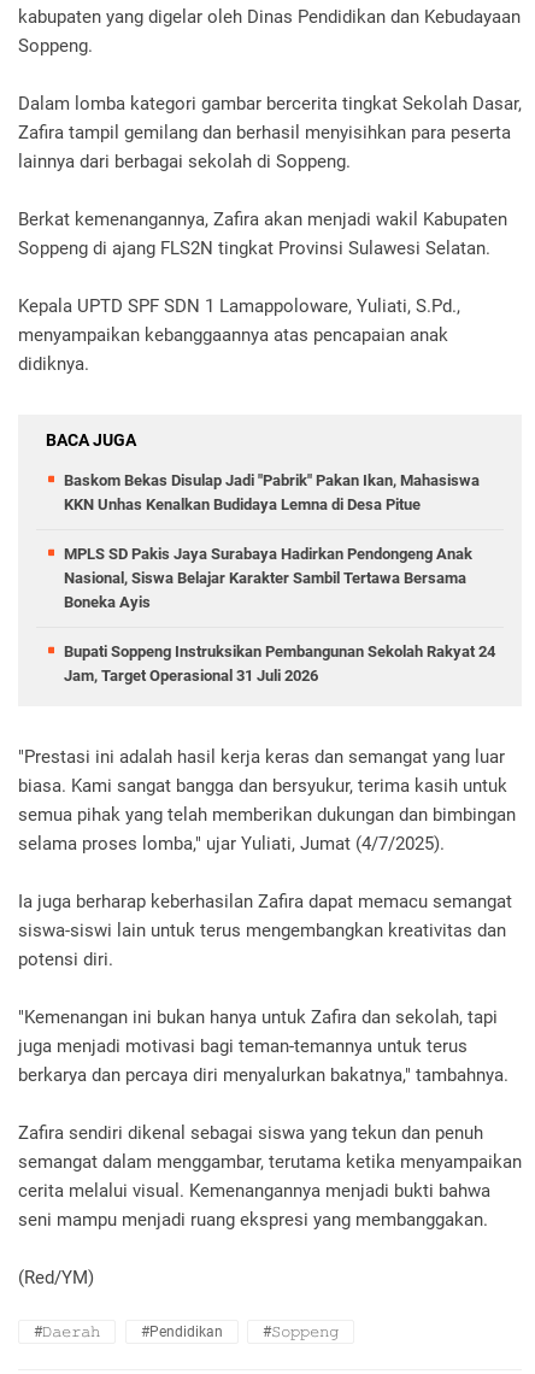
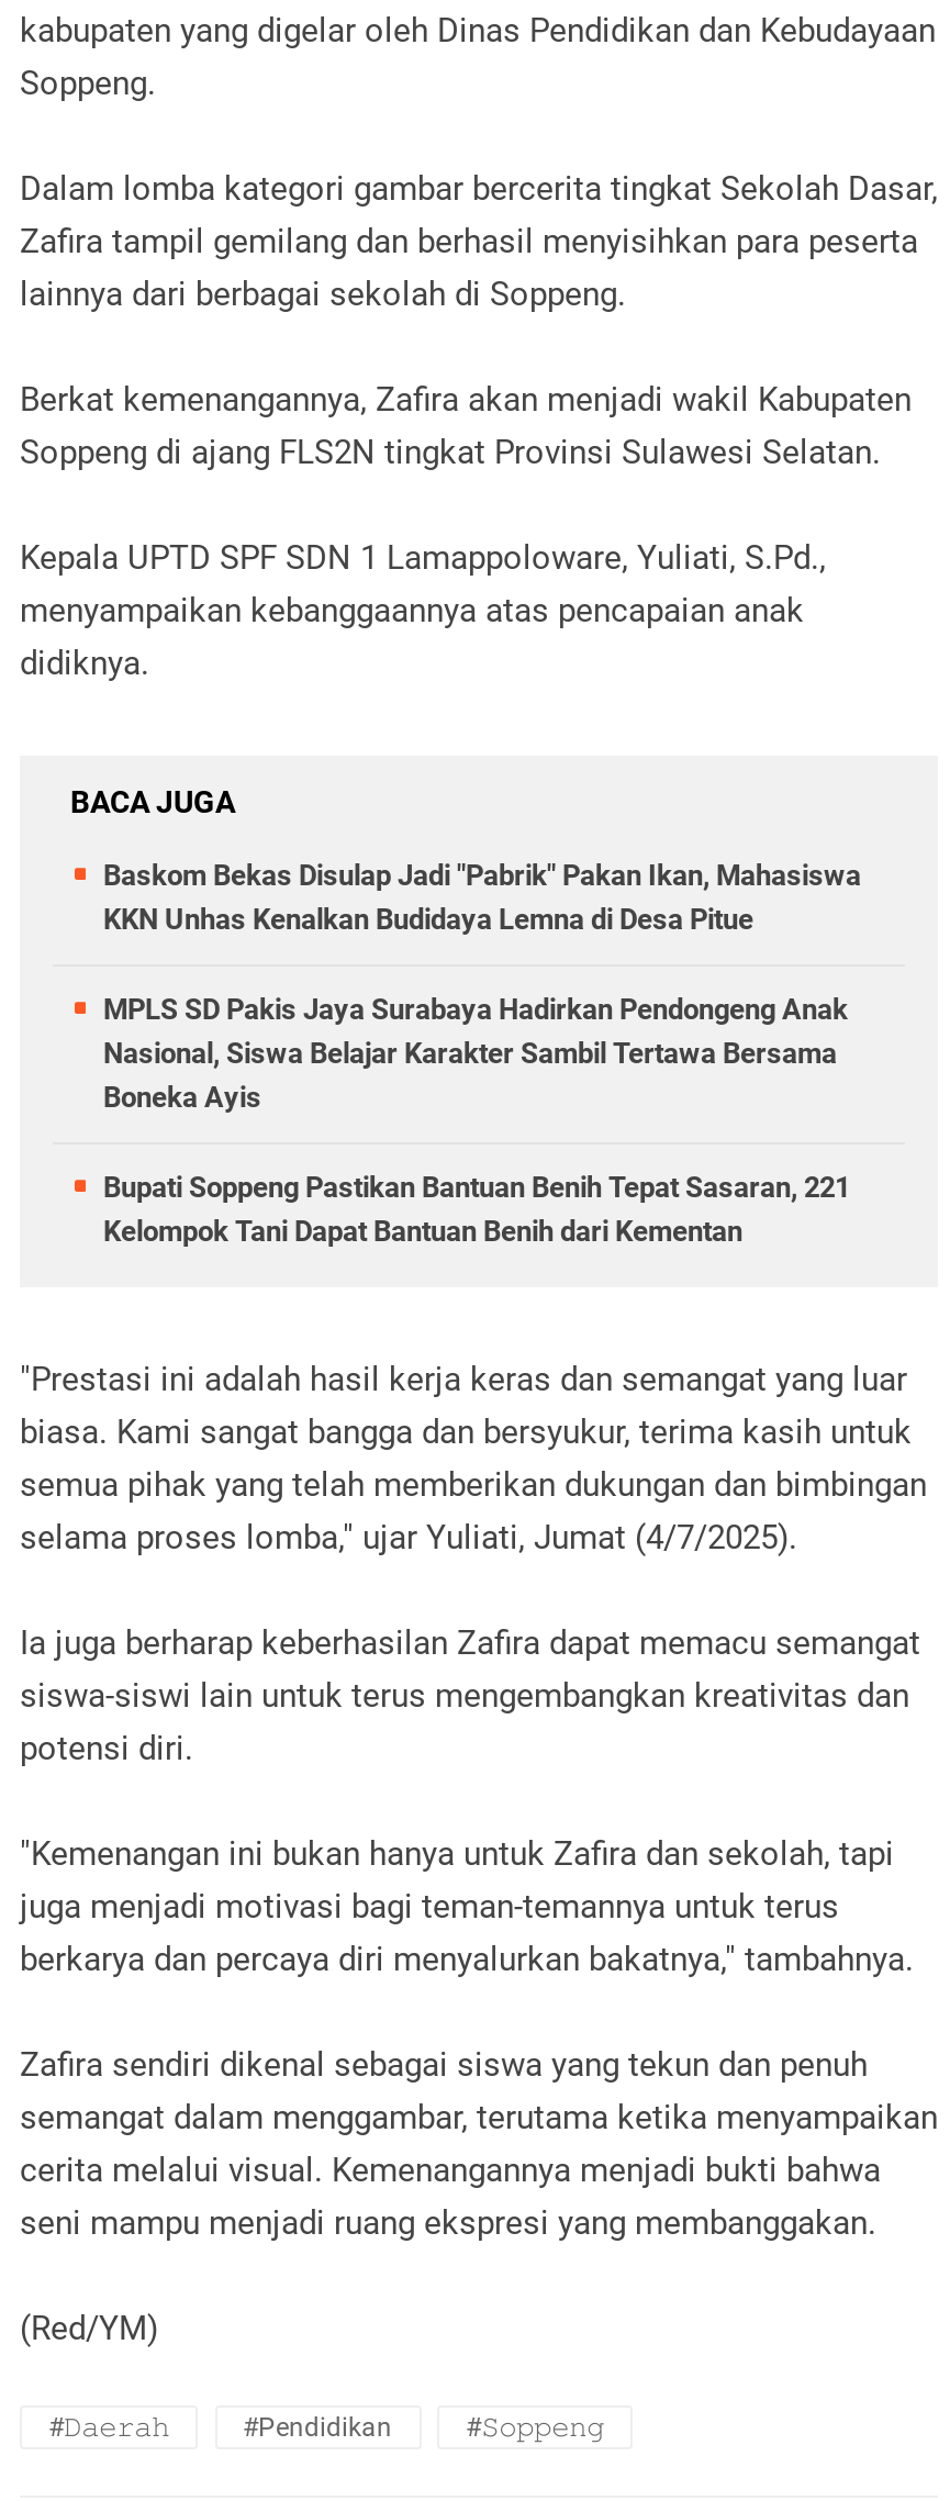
[64,642,495,685] Bupati Soppeng Instruksikan Pembangunan Sekolah Rakyat 24 | Jam, Target Operasional 31 Juli 2026 -> [103,1171,850,1248] Bupati Soppeng Pastikan Bantuan Benih Tepat Sasaran, 221 | Kelompok Tani Dapat Bantuan Benih dari Kementan

